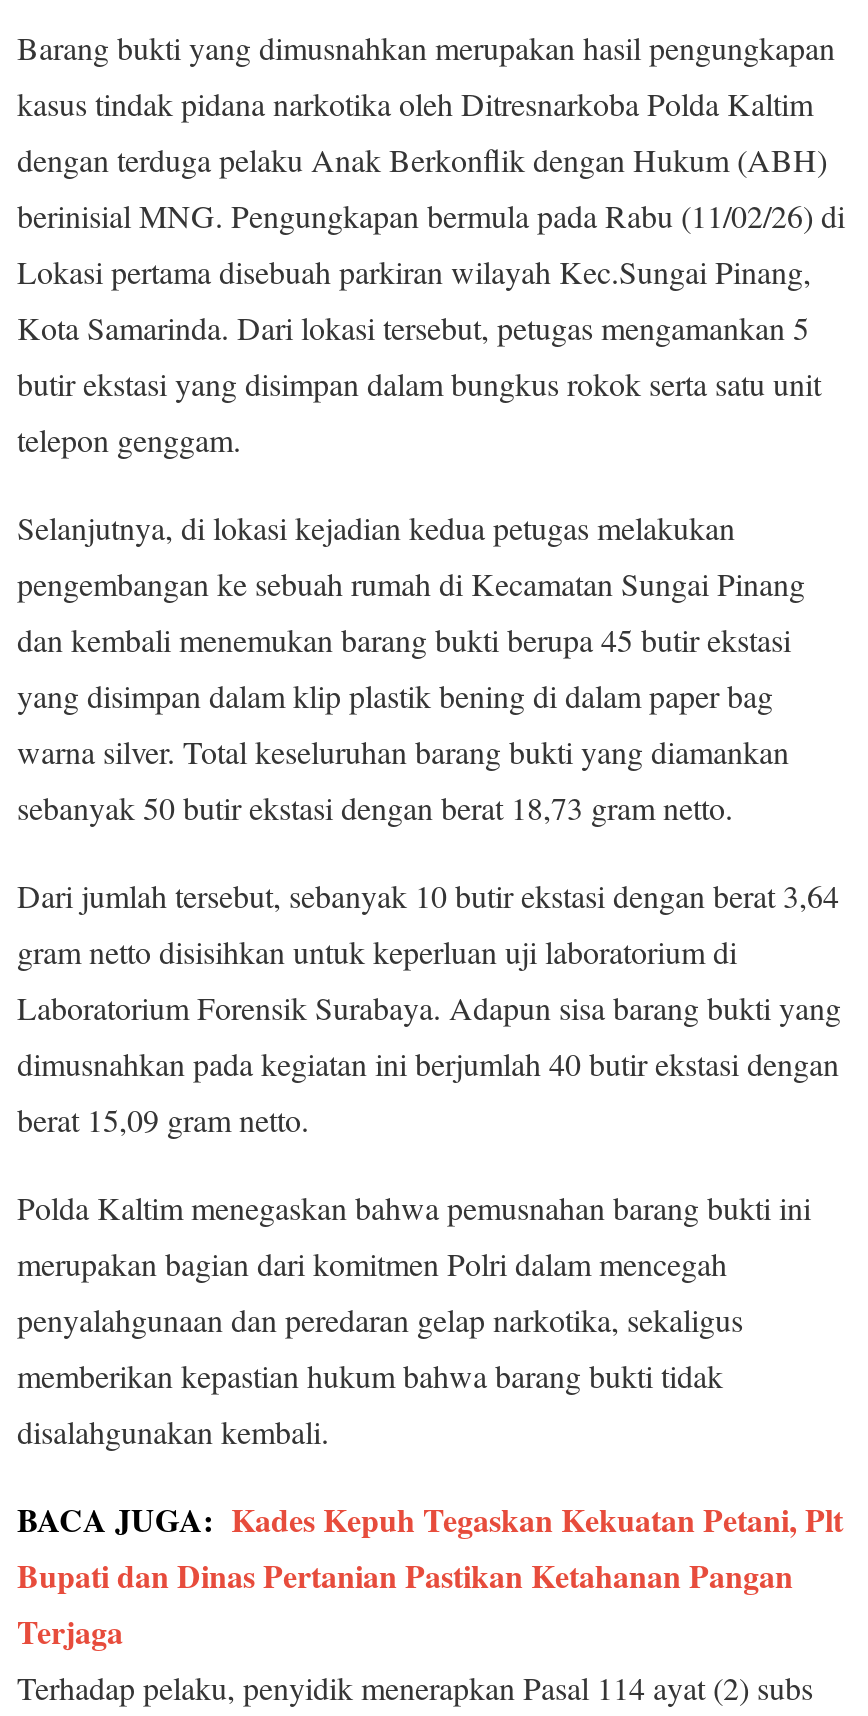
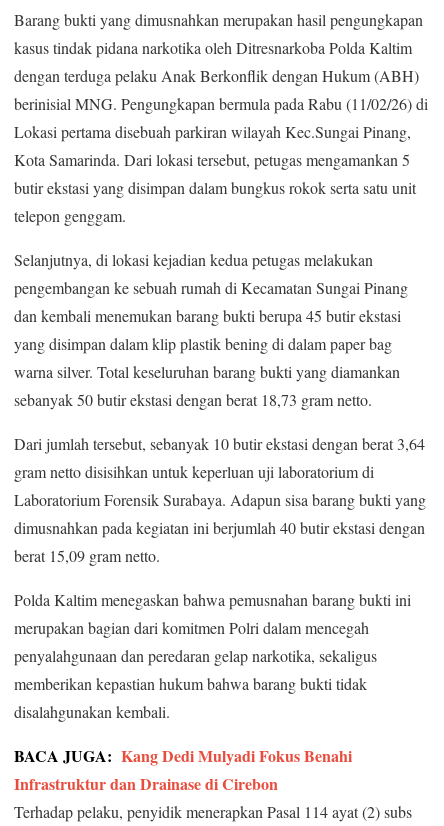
[17,1496,843,1654] BACA JUGA: Kades Kepuh Tegaskan Kekuatan Petani, Plt | Bupati dan Dinas Pertanian Pastikan Ketahanan Pangan | Terjaga -> [14,744,352,795] BACA JUGA: Kang Dedi Mulyadi Fokus Benahi | Infrastruktur dan Drainase di Cirebon

